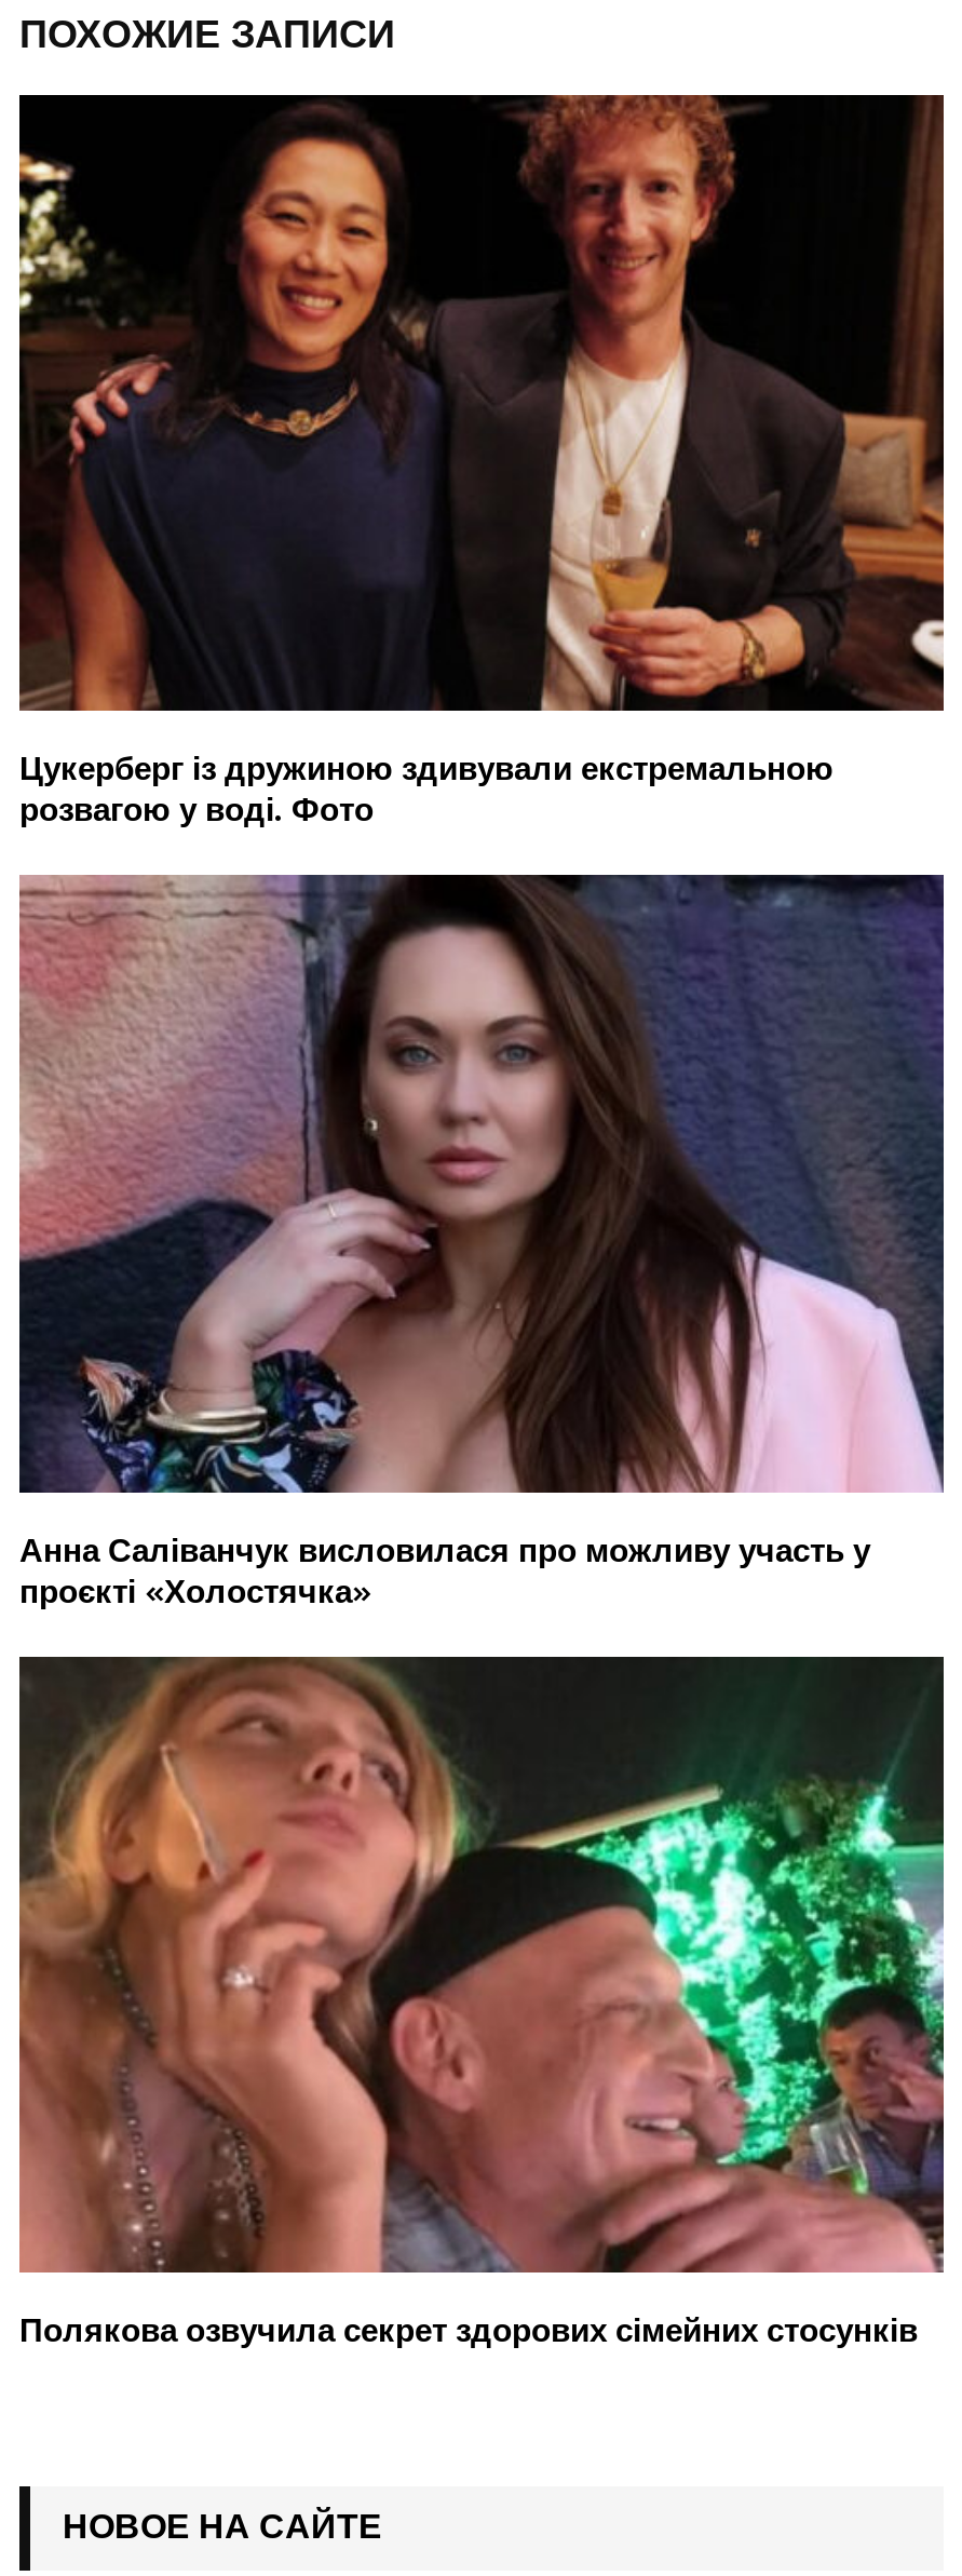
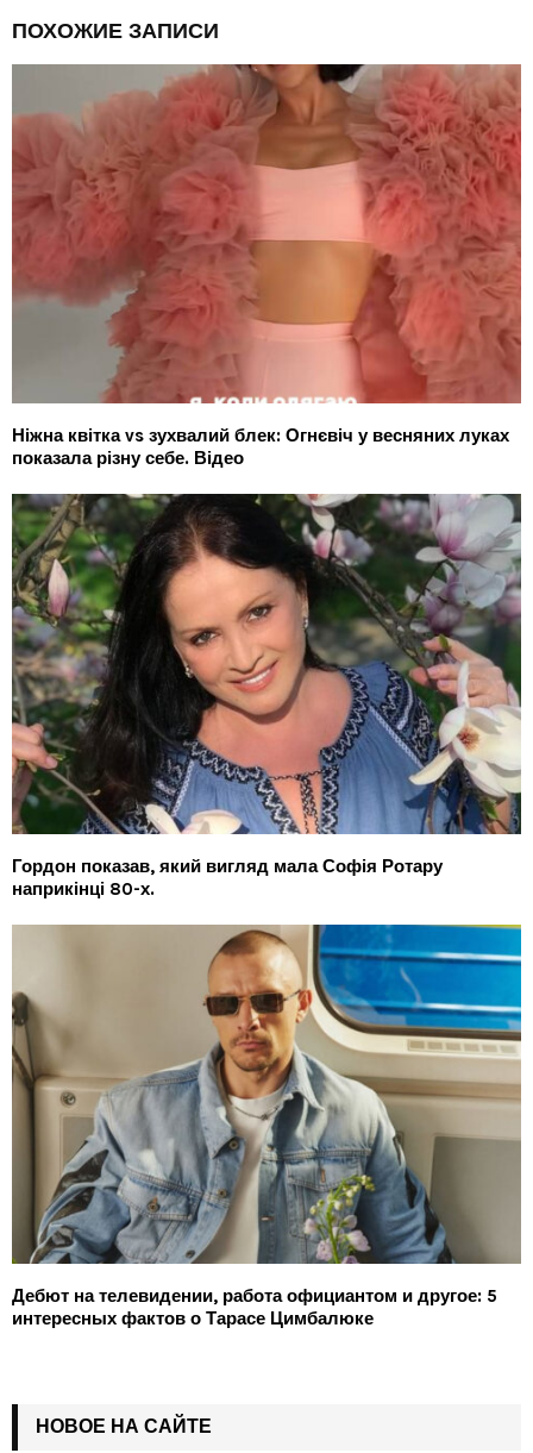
[17,93,946,830] [image] | Цукерберг із дружиною здивували екстремальною | розвагою у воді. Фото -> [11,63,522,469] [image] | Ніжна квітка vs зухвалий блек: Огнєвіч у весняних луках | показала різну себе. Відео
[17,873,946,1611] [image] | Анна Саліванчук висловилася про можливу участь у | проєкті «Холостячка» -> [11,493,521,899] [image] | Гордон показав, який вигляд мала Софія Ротару | наприкінці 80-х.
[17,1655,946,2350] [image] | Полякова озвучила секрет здорових сімейних стосунків -> [12,923,522,1329] [image] | Дебют на телевидении, работа официантом и другое: 5 | интересных фактов о Тарасе Цимбалюке

